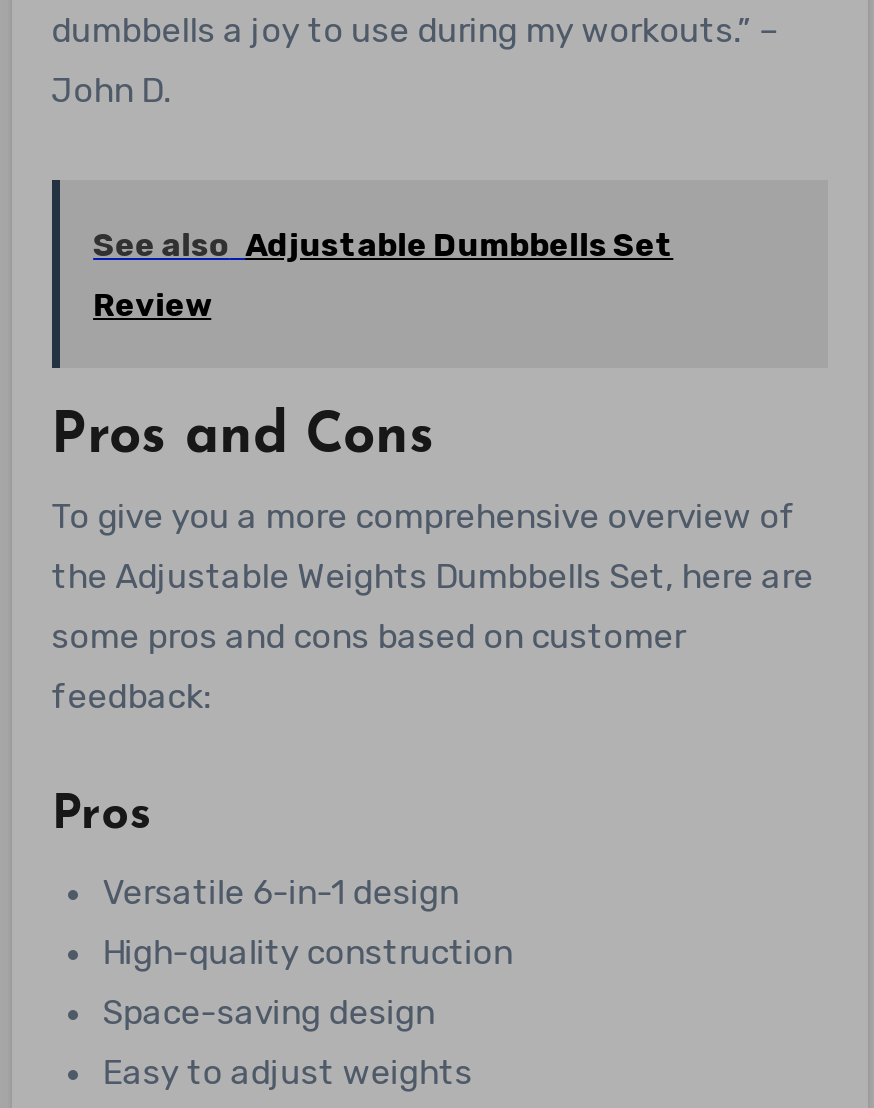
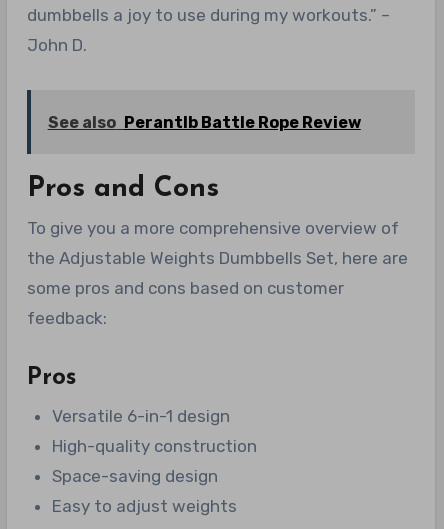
[93,226,673,324] See also Adjustable Dumbbells Set | Review -> [48,113,361,132] See also Perantlb Battle Rope Review

